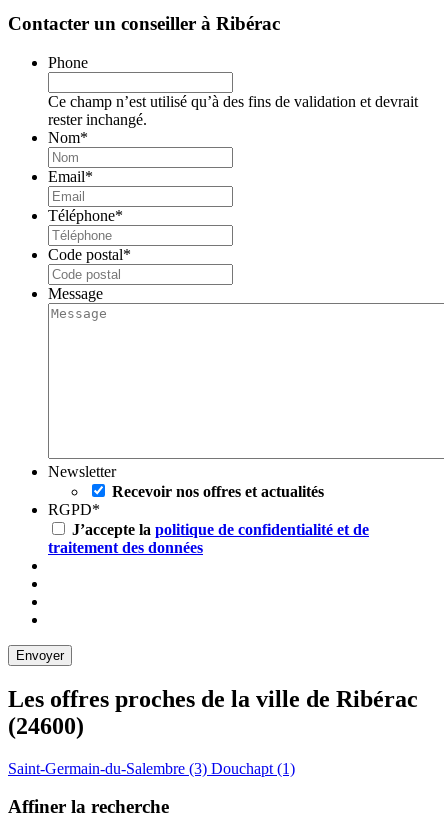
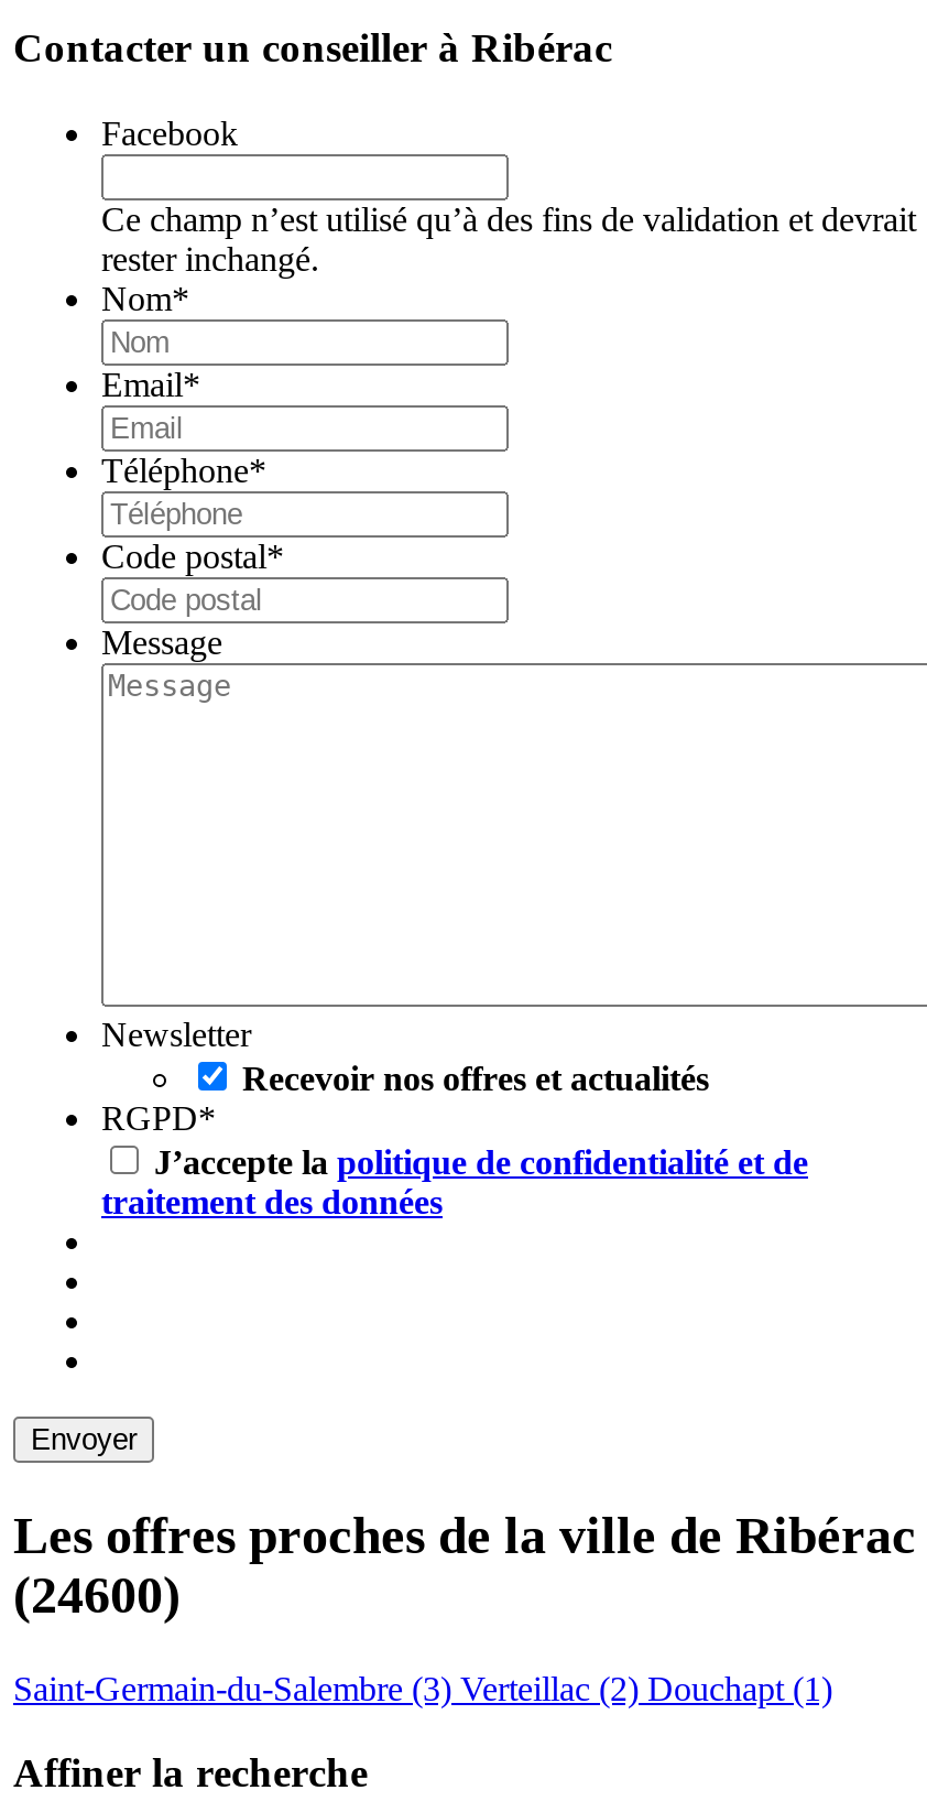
[48,54,88,71] Phone -> [101,114,238,152] Facebook
[8,760,295,777] Saint-Germain-du-Salembre (3) Douchapt (1) -> [13,1669,832,1706] Saint-Germain-du-Salembre (3) Verteillac (2) Douchapt (1)

